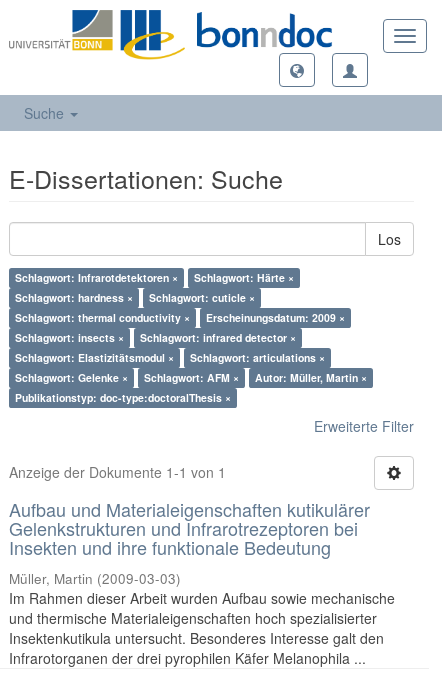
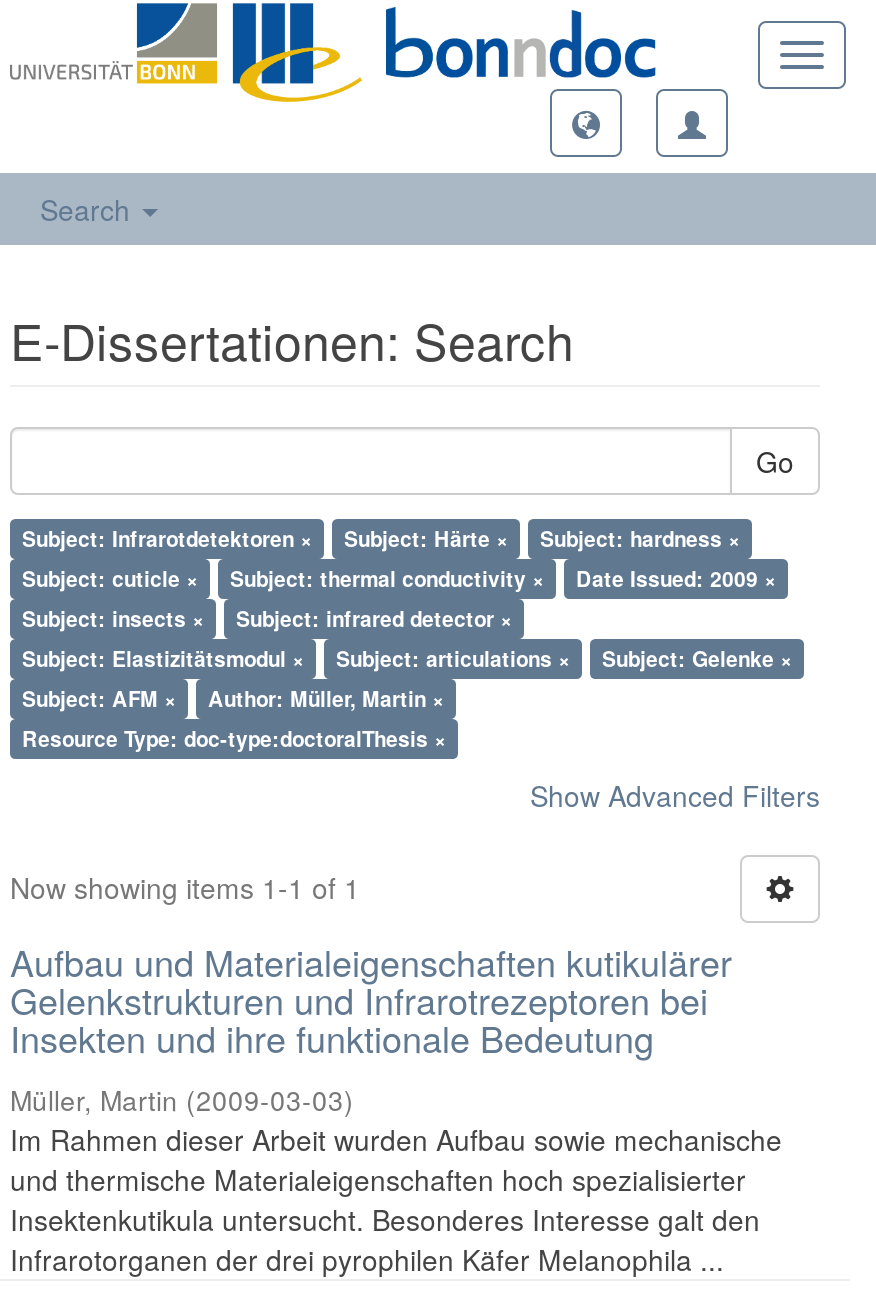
[24,103,68,123] Suche -> [40,189,138,229] Search
[9,160,283,196] E-Dissertationen: Suche -> [10,303,574,375] E-Dissertationen: Search
[378,229,401,249] Los -> [756,441,794,481] Go
[15,270,367,405] Schlagwort: Infrarotdetektoren × | Schlagwort: Härte × | Schlagwort: hardness × | Schlagwort: cuticle × | Schlagwort: thermal conductivity × | Erscheinungsdatum: 2009 × | Schlagwort: insects × | Schlagwort: infrared detector × | Schlagwort: Elastizitätsmodul × | Schlagwort: articulations × | Schlagwort: Gelenke × | Schlagwort: AFM × | Autor: Müller, Martin × | Publikationstyp: doc-type:doctoralThesis × -> [22,523,792,753] Subject: Infrarotdetektoren × | Subject: Härte × | Subject: hardness × | Subject: cuticle × | Subject: thermal conductivity × | Date Issued: 2009 × | Subject: insects × | Subject: infrared detector × | Subject: Elastizitätsmodul × | Subject: articulations × | Subject: Gelenke × | Subject: AFM × | Author: Müller, Martin × | Resource Type: doc-type:doctoralThesis ×
[314,416,414,436] Erweiterte Filter -> [530,775,820,815] Show Advanced Filters
[9,462,226,482] Anzeige der Dokumente 1-1 von 1 -> [10,867,360,907] Now showing items 1-1 of 1

